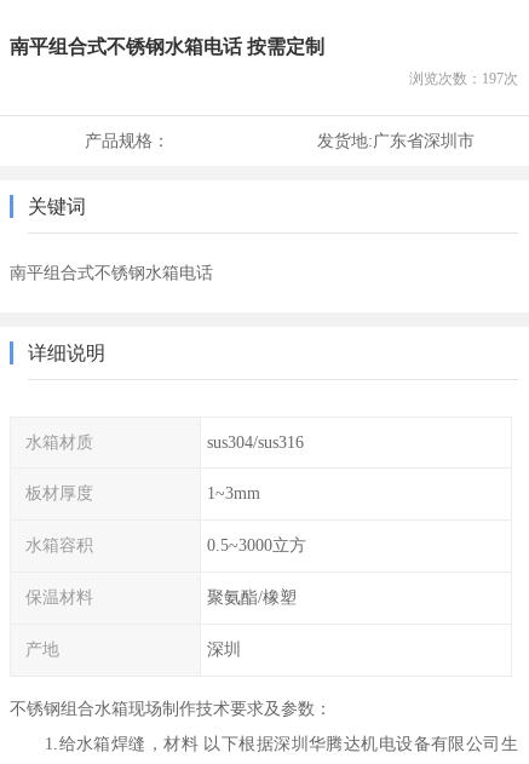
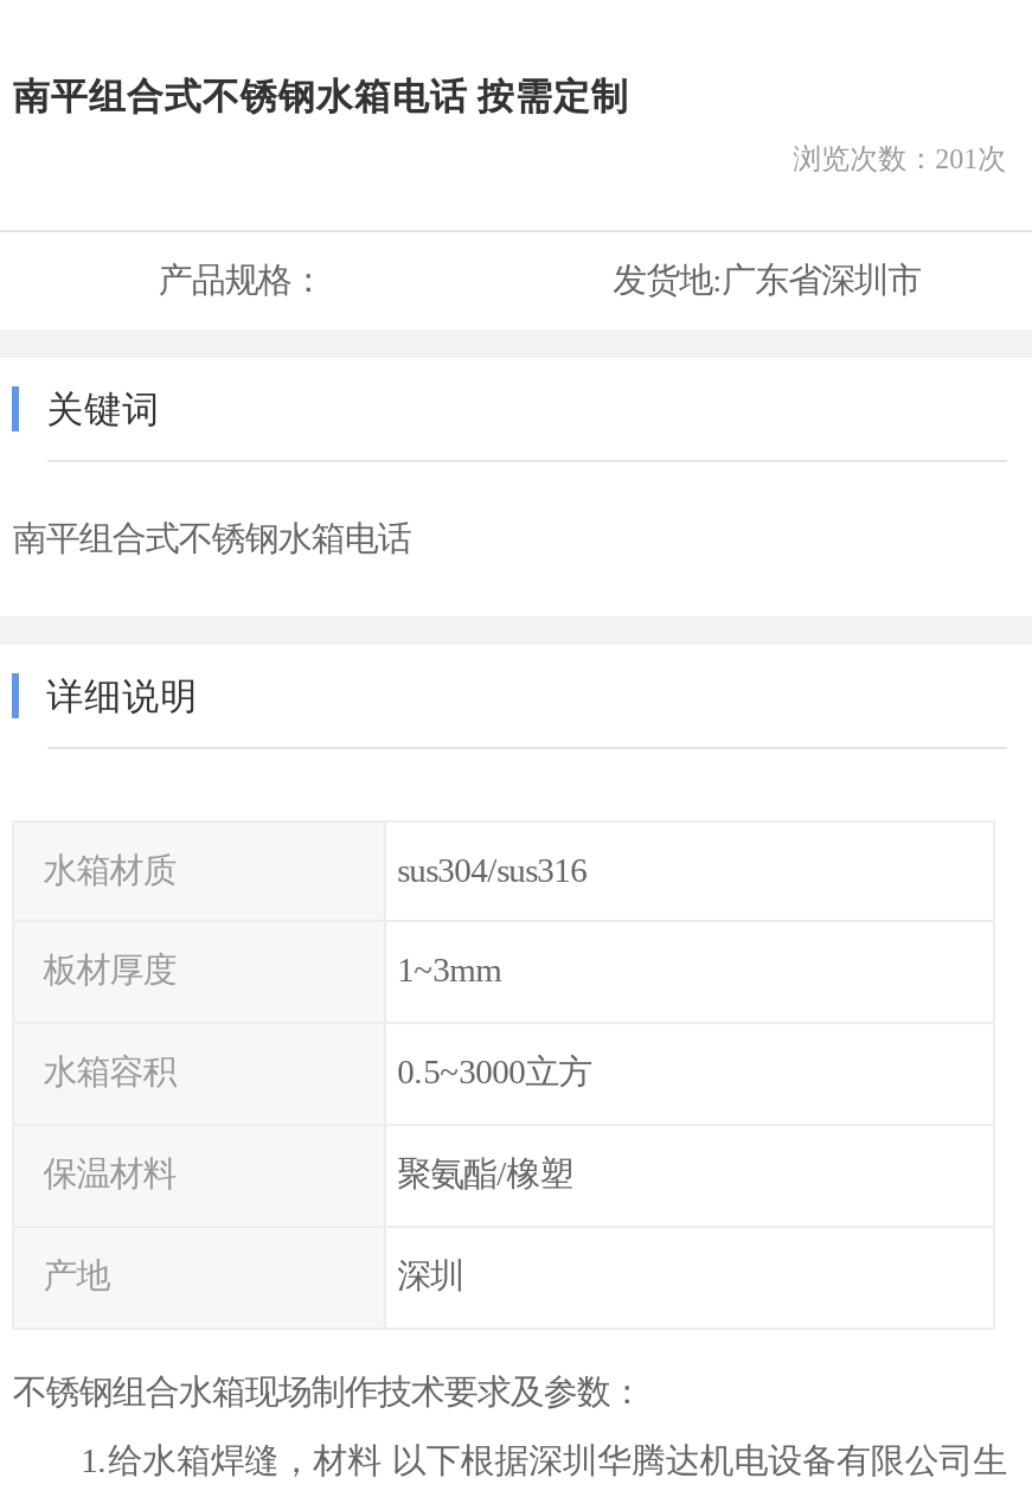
[409,70,518,87] 浏览次数：197次 -> [793,141,1006,174] 浏览次数：201次

